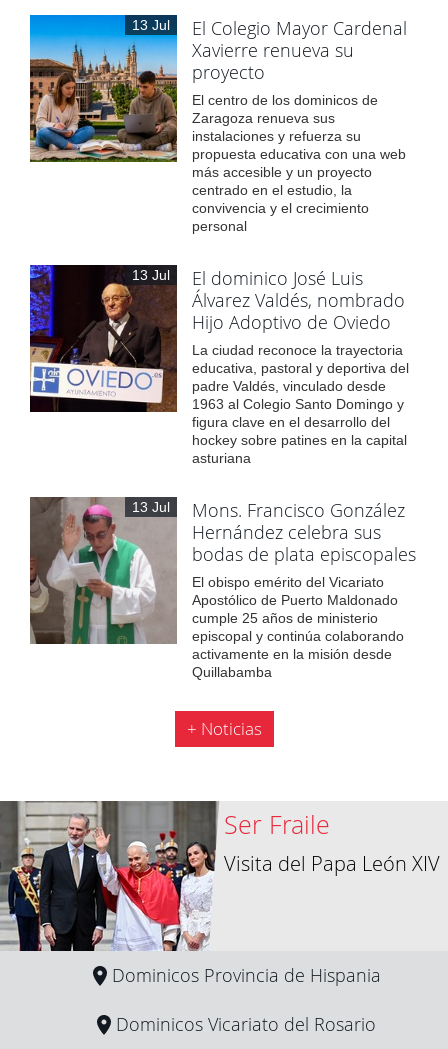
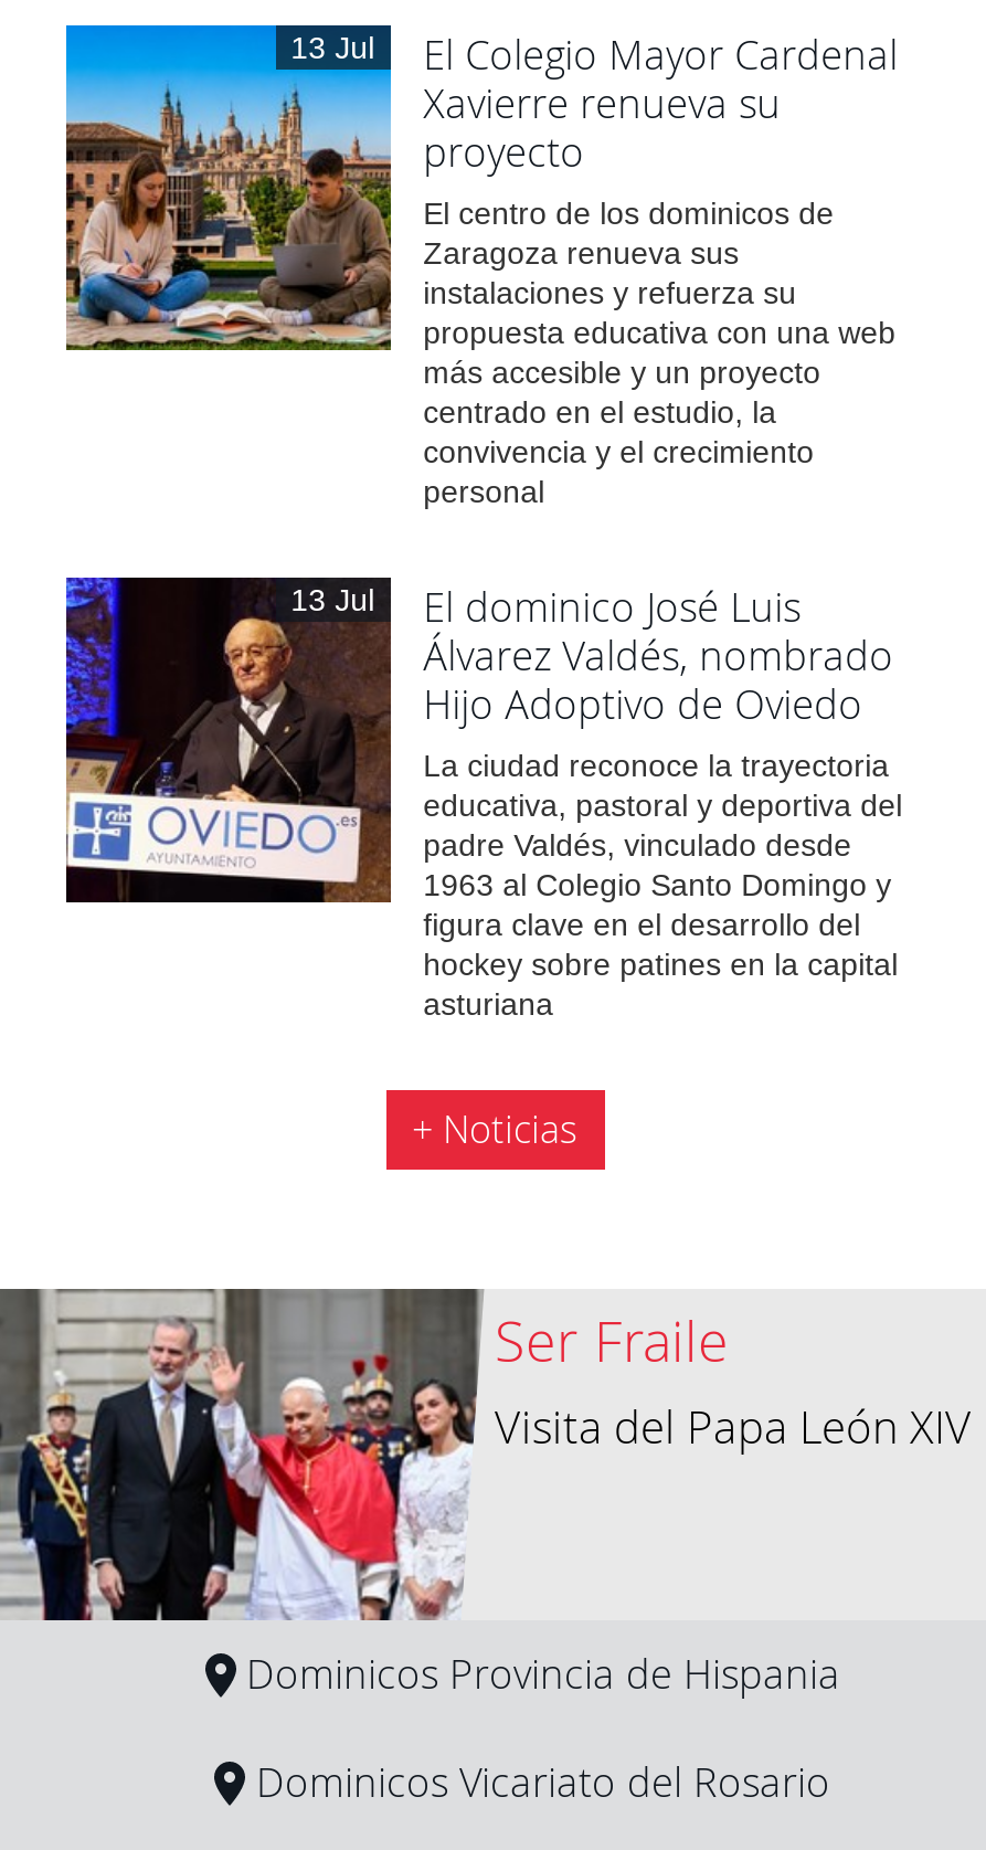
[29,496,416,680] [image] | 13 Jul | Mons. Francisco González | Hernández celebra sus | bodas de plata episcopales | El obispo emérito del Vicariato | Apostólico de Puerto Maldonado | cumple 25 años de ministerio | episcopal y continúa colaborando | activamente en la misión desde | Quillabamba -> none

